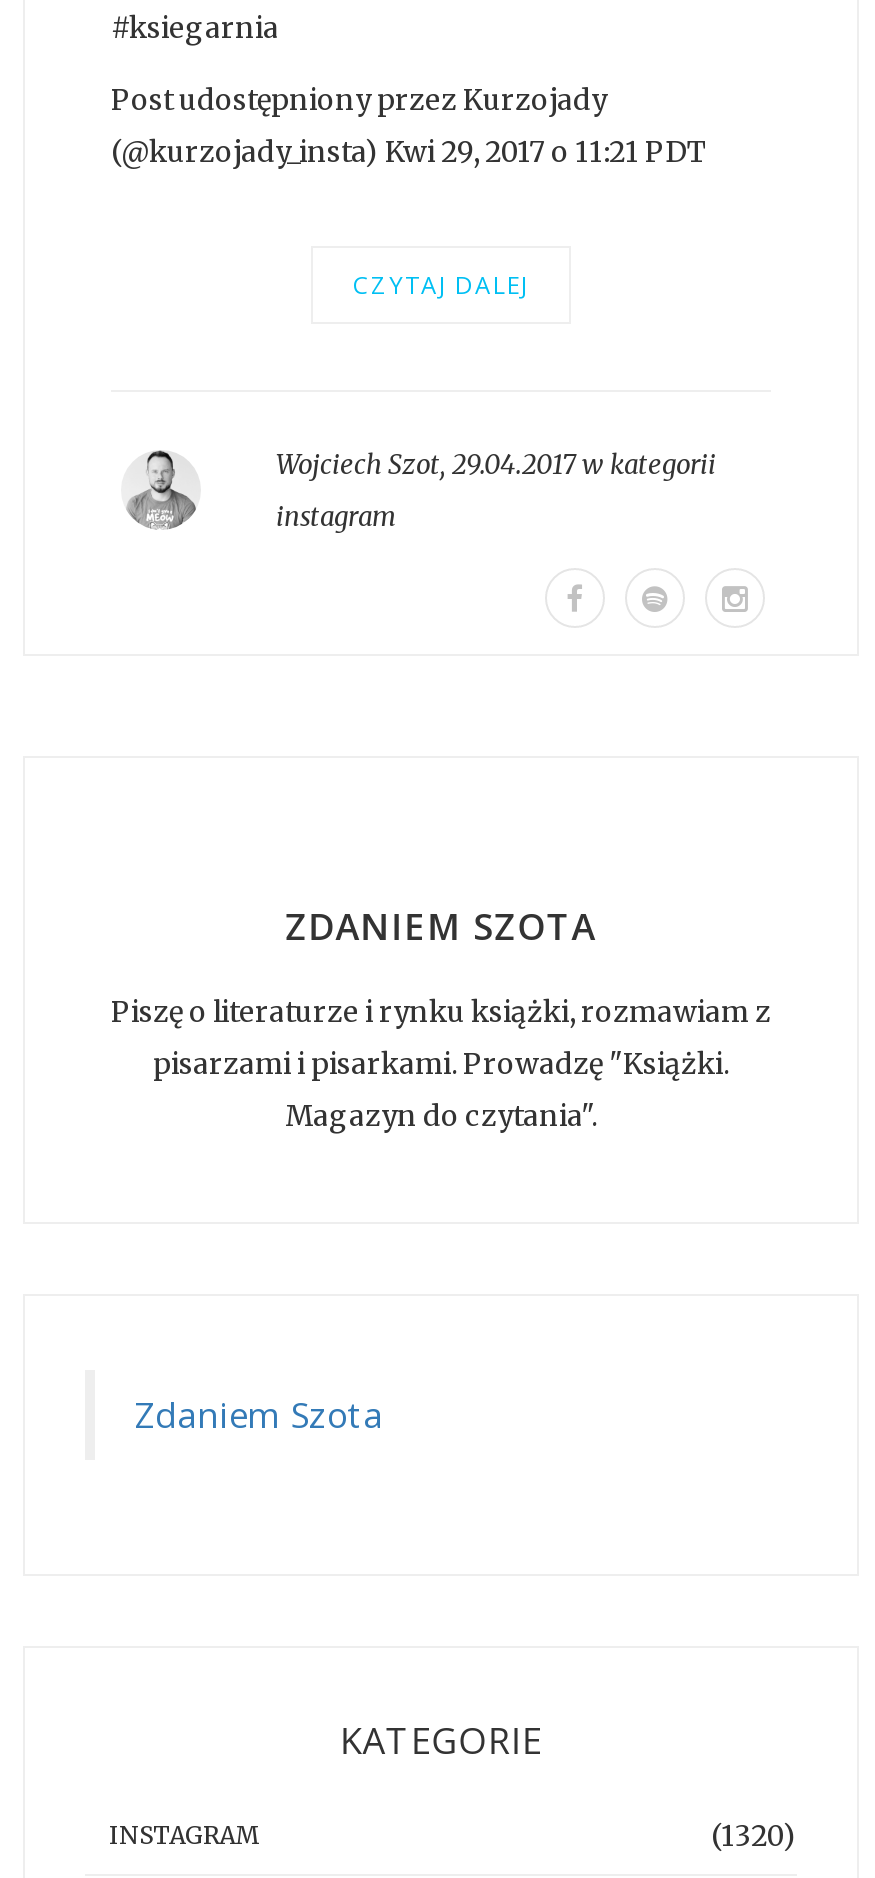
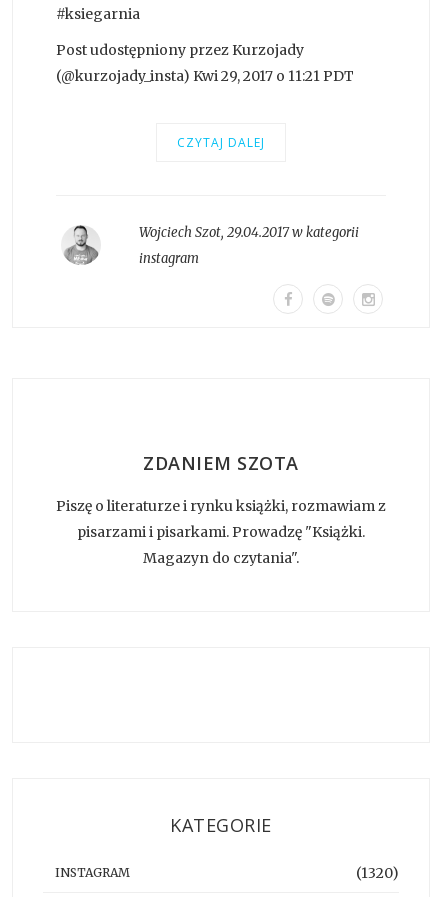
[135,1391,383,1439] Zdaniem Szota -> none

